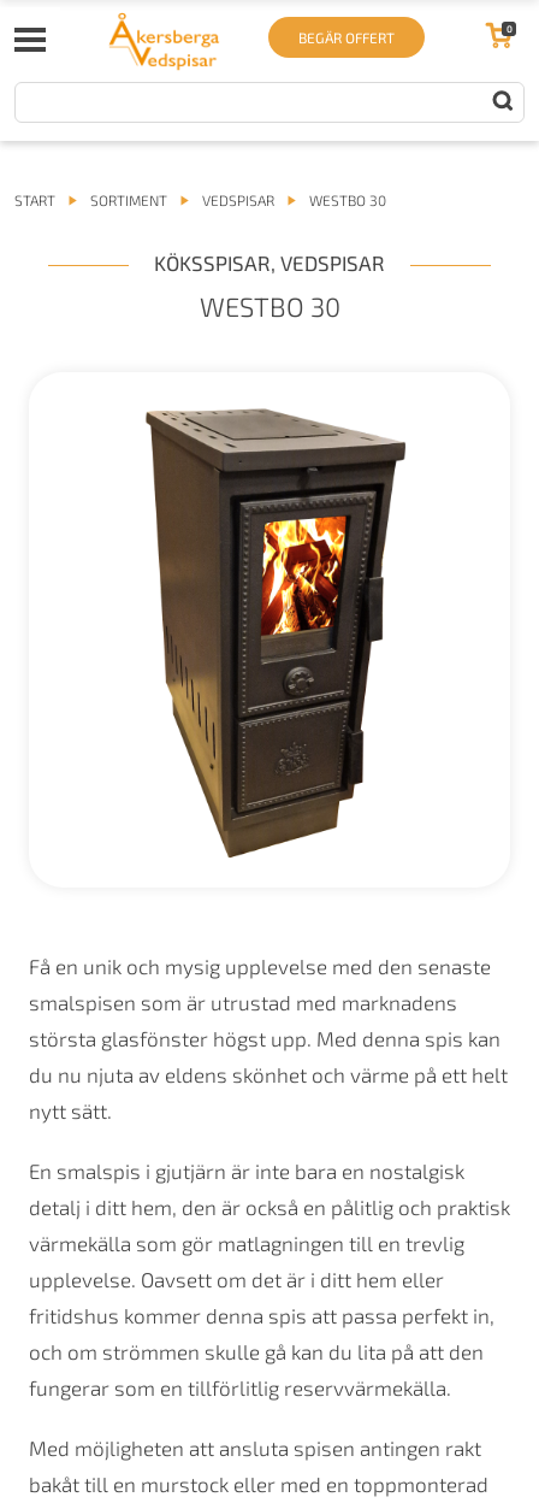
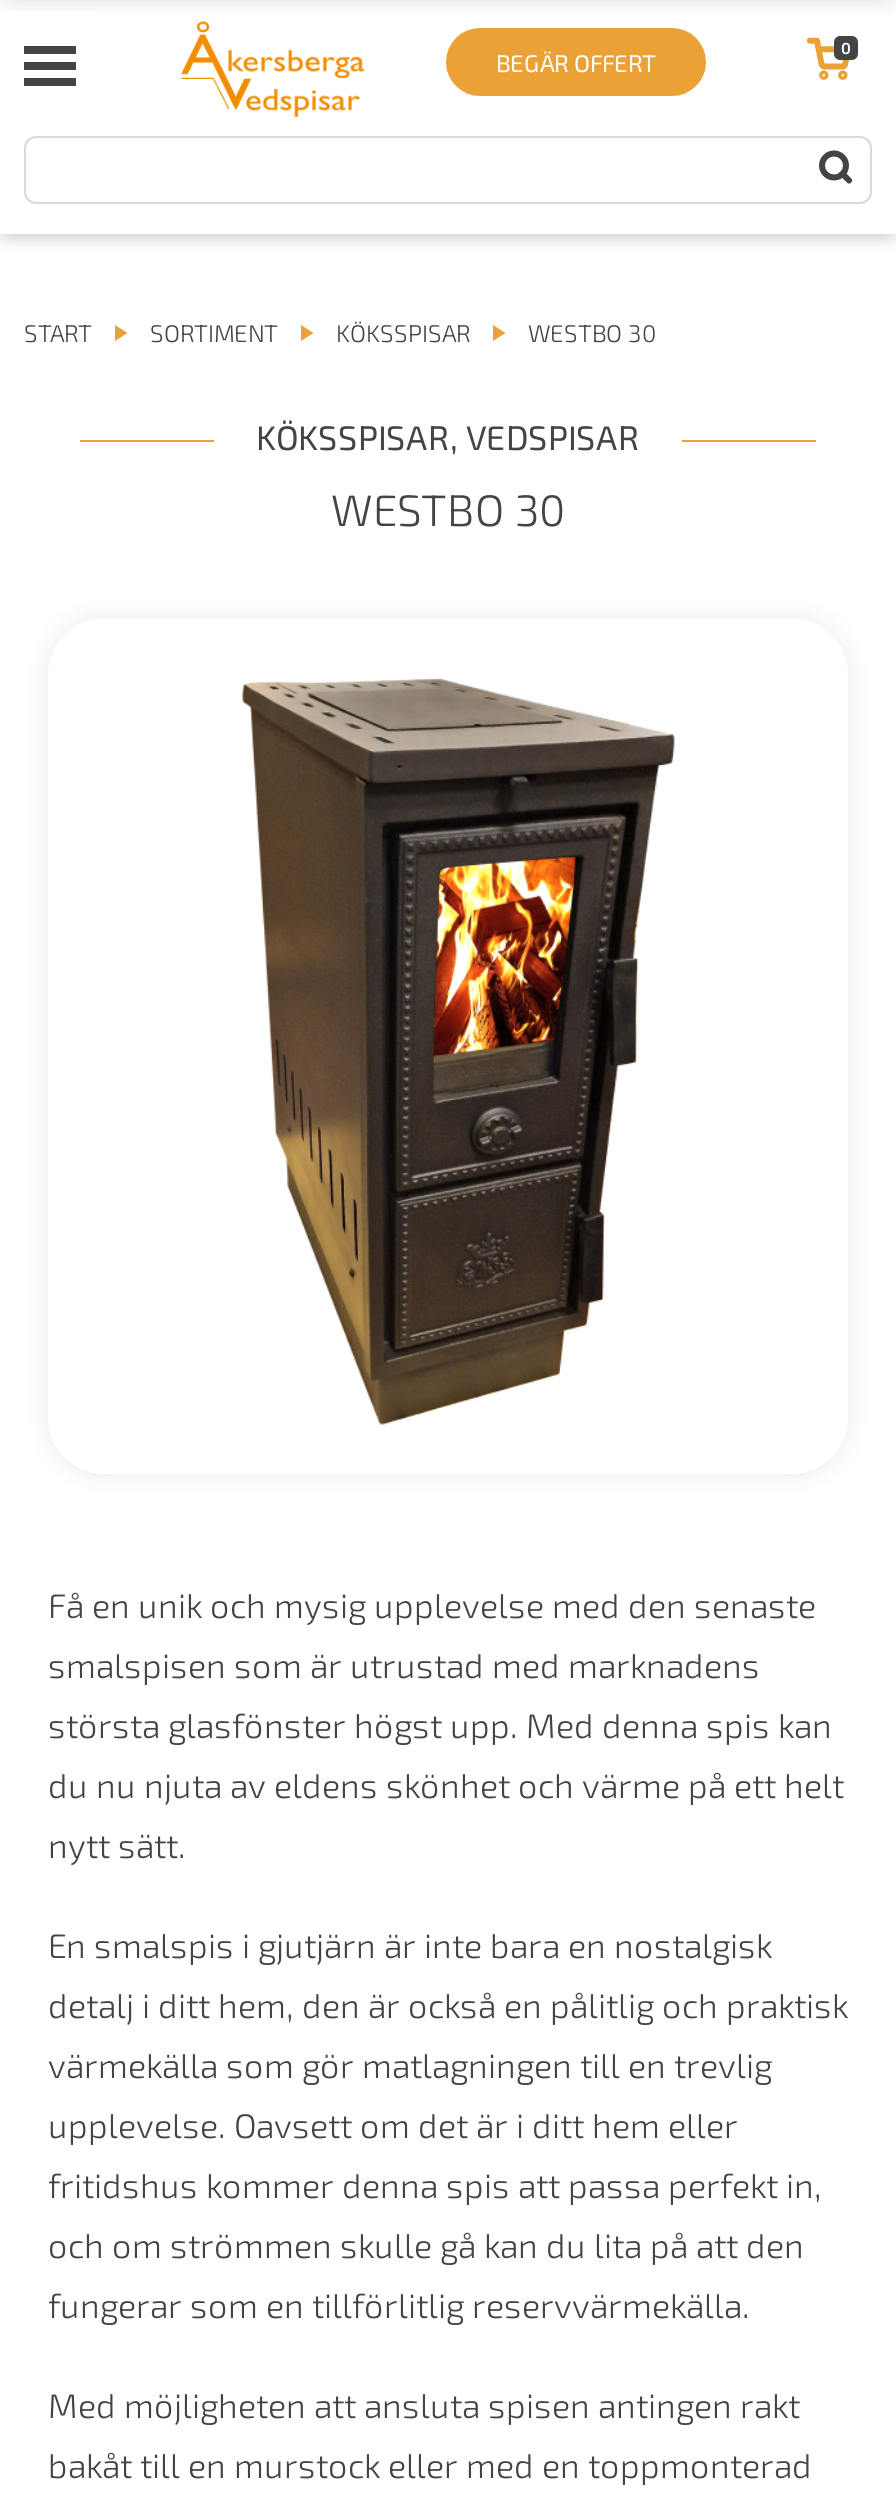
[202,191,274,208] VEDSPISAR -> [336,318,470,346] KÖKSSPISAR

